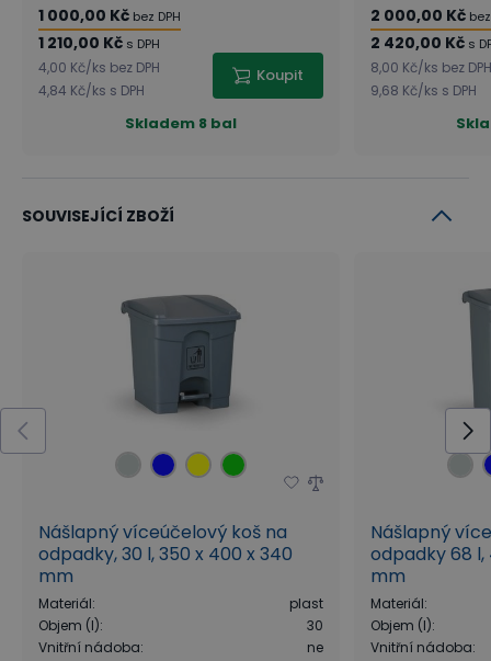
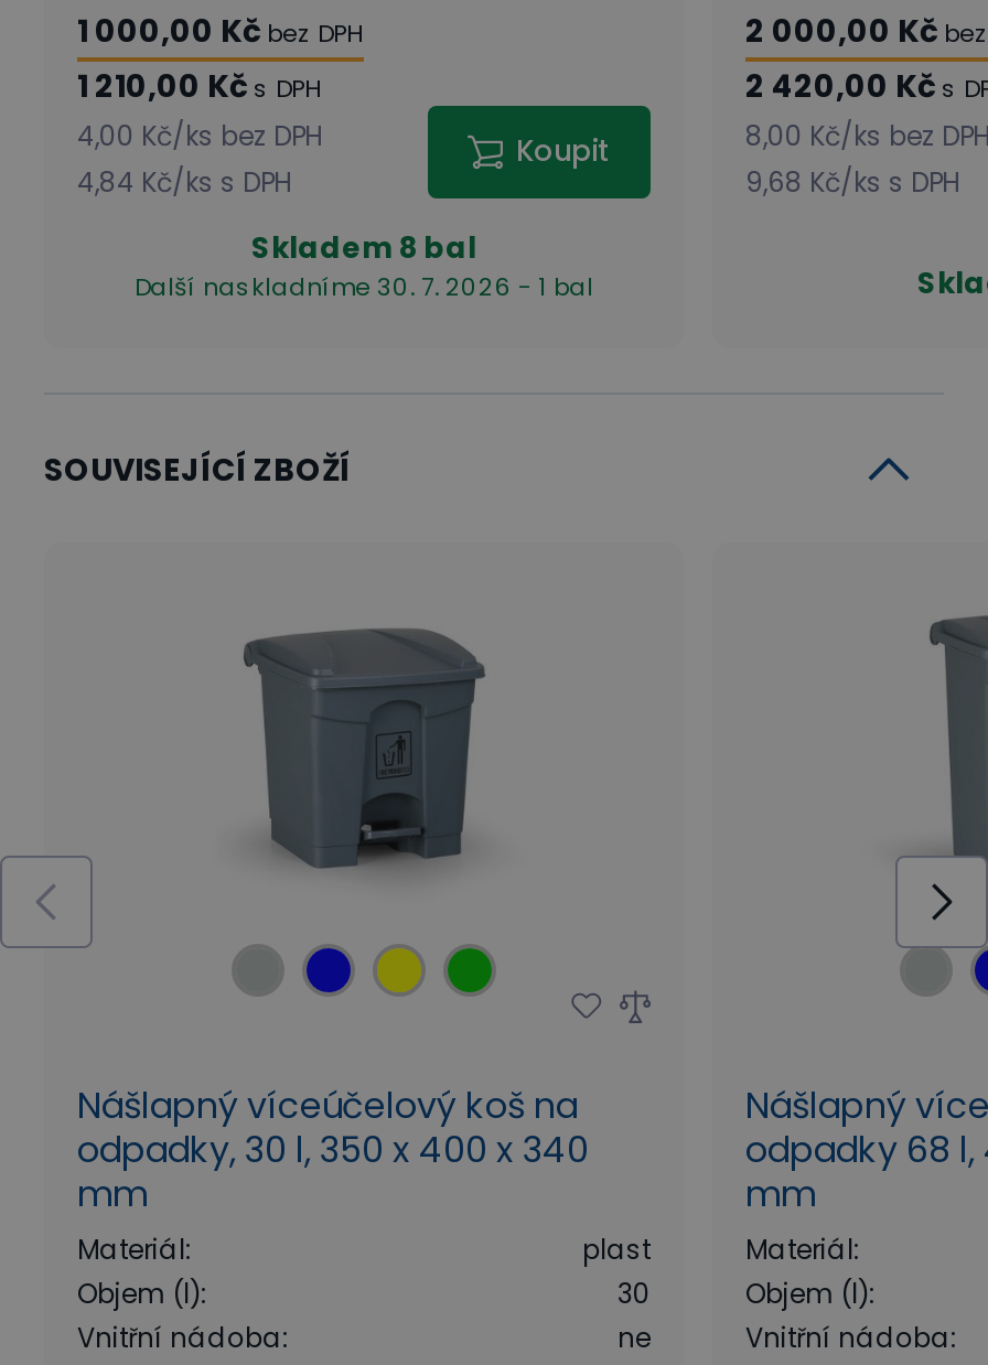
none -> [135,268,593,303] Další naskladníme 30. 7. 2026 - 1 bal

